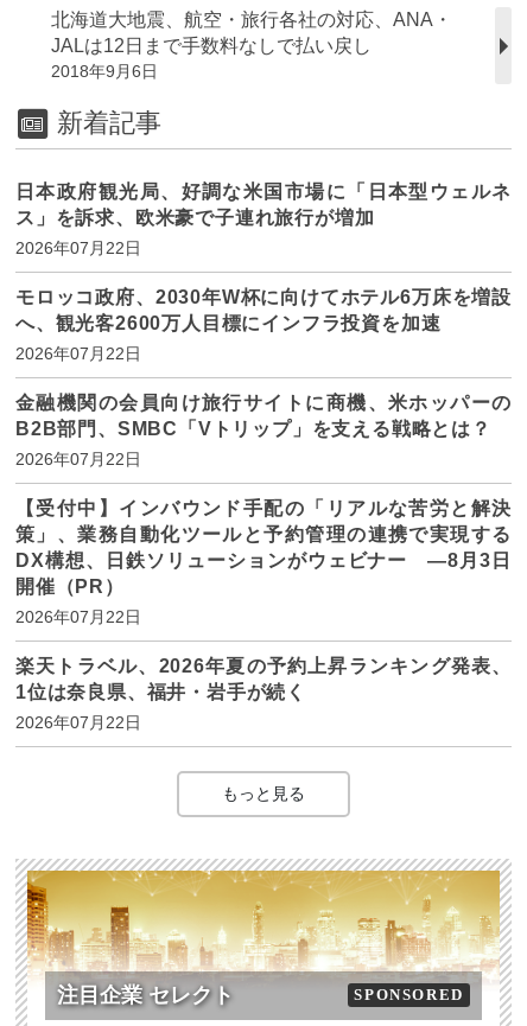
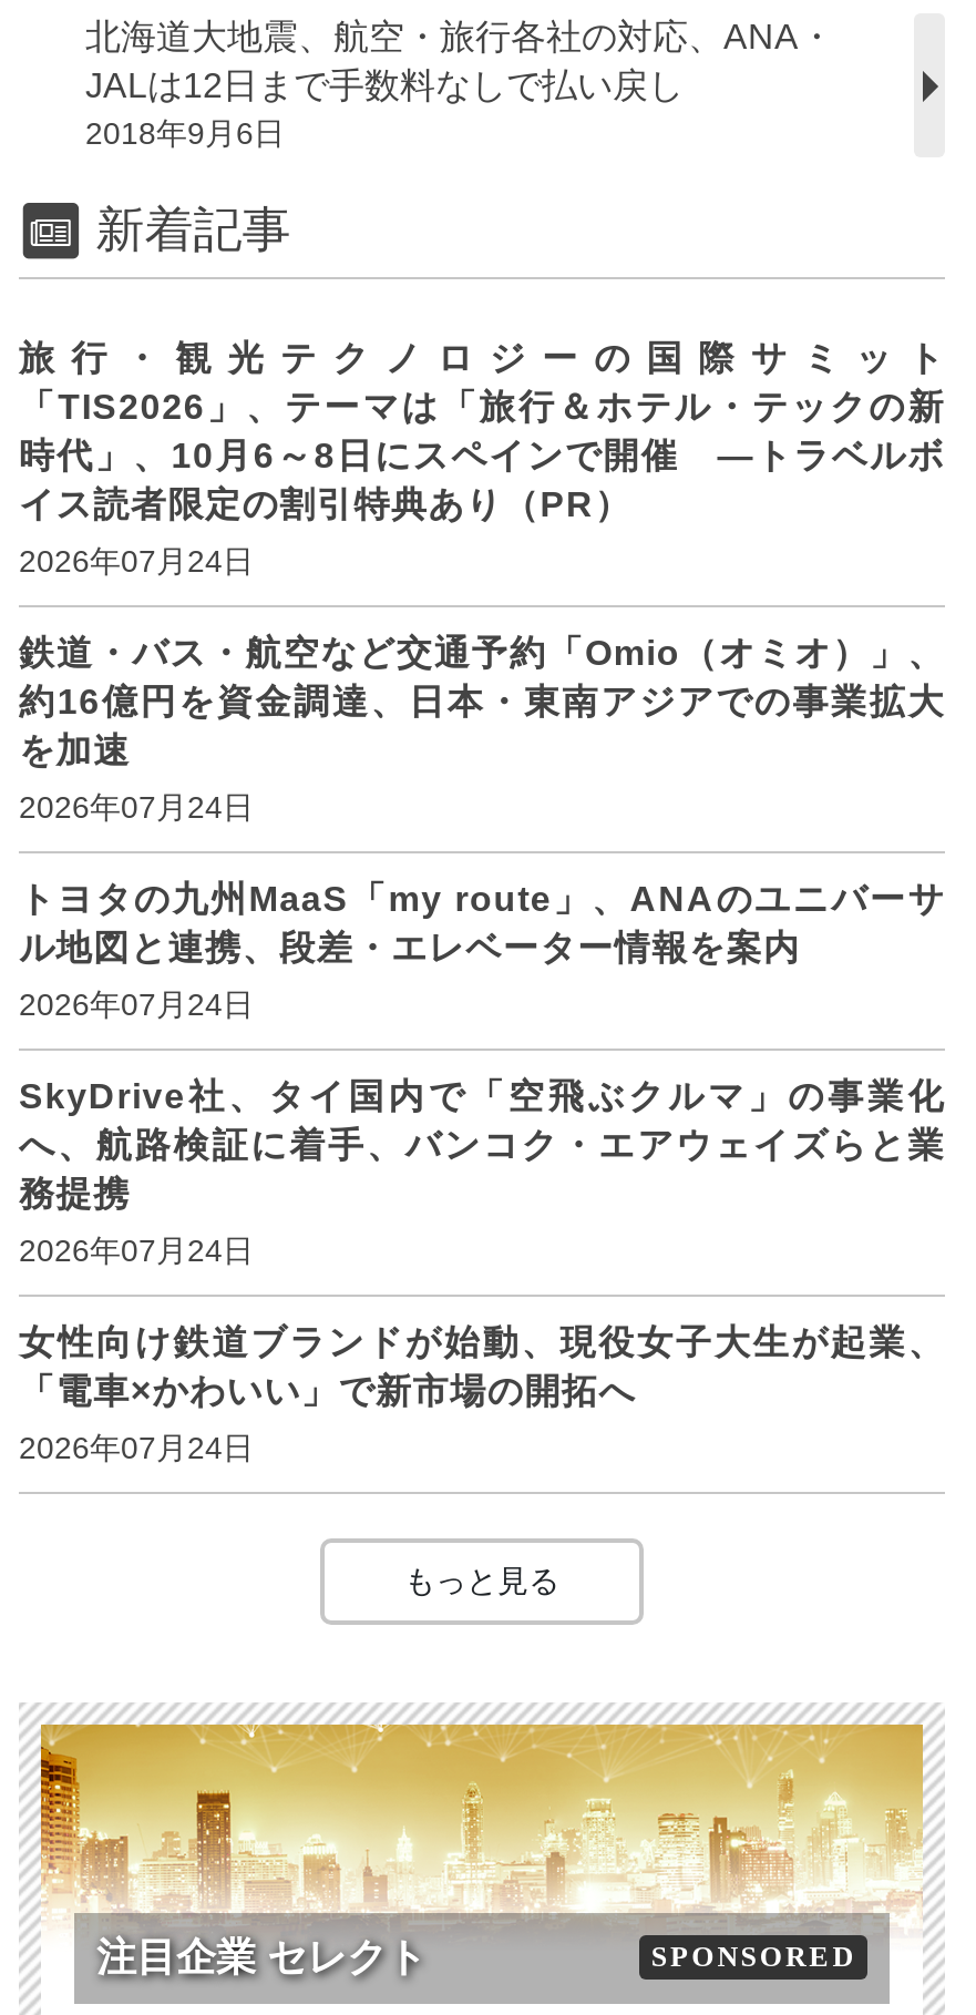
[15,182,512,228] 日本政府観光局、好調な米国市場に「日本型ウェルネ | ス」を訴求、欧米豪で子連れ旅行が増加 -> [19,339,945,523] 旅行・観光テクノロジーの国際サミット | 「TIS2026」、テーマは「旅行＆ホテル・テックの新 | 時代」、10月6～8日にスペインで開催 ―トラベルボ | イス読者限定の割引特典あり（PR）
[15,239,141,258] 2026年07月22日 -> [19,543,254,579] 2026年07月24日
[15,287,512,333] モロッコ政府、2030年W杯に向けてホテル6万床を増設 | へ、観光客2600万人目標にインフラ投資を加速 -> [19,634,945,769] 鉄道・バス・航空など交通予約「Omio（オミオ）」、 | 約16億円を資金調達、日本・東南アジアでの事業拡大 | を加速
[15,344,141,363] 2026年07月22日 -> [19,789,254,825] 2026年07月24日
[15,393,512,439] 金融機関の会員向け旅行サイトに商機、米ホッパーの | B2B部門、SMBC「Vトリップ」を支える戦略とは？ -> [19,880,945,967] トヨタの九州MaaS「my route」、ANAのユニバーサ | ル地図と連携、段差・エレベーター情報を案内
[15,450,141,469] 2026年07月22日 -> [19,987,254,1022] 2026年07月24日
[15,498,512,597] 【受付中】インバウンド手配の「リアルな苦労と解決 | 策」、業務自動化ツールと予約管理の連携で実現する | DX構想、日鉄ソリューションがウェビナー ―8月3日 | 開催（PR） -> [19,1078,945,1213] SkyDrive社、タイ国内で「空飛ぶクルマ」の事業化 | へ、航路検証に着手、バンコク・エアウェイズらと業 | 務提携
[15,607,141,626] 2026年07月22日 -> [19,1233,254,1268] 2026年07月24日
[15,656,512,702] 楽天トラベル、2026年夏の予約上昇ランキング発表、 | 1位は奈良県、福井・岩手が続く -> [19,1324,945,1410] 女性向け鉄道ブランドが始動、現役女子大生が起業、 | 「電車×かわいい」で新市場の開拓へ
[15,713,141,732] 2026年07月22日 -> [19,1430,254,1465] 2026年07月24日

